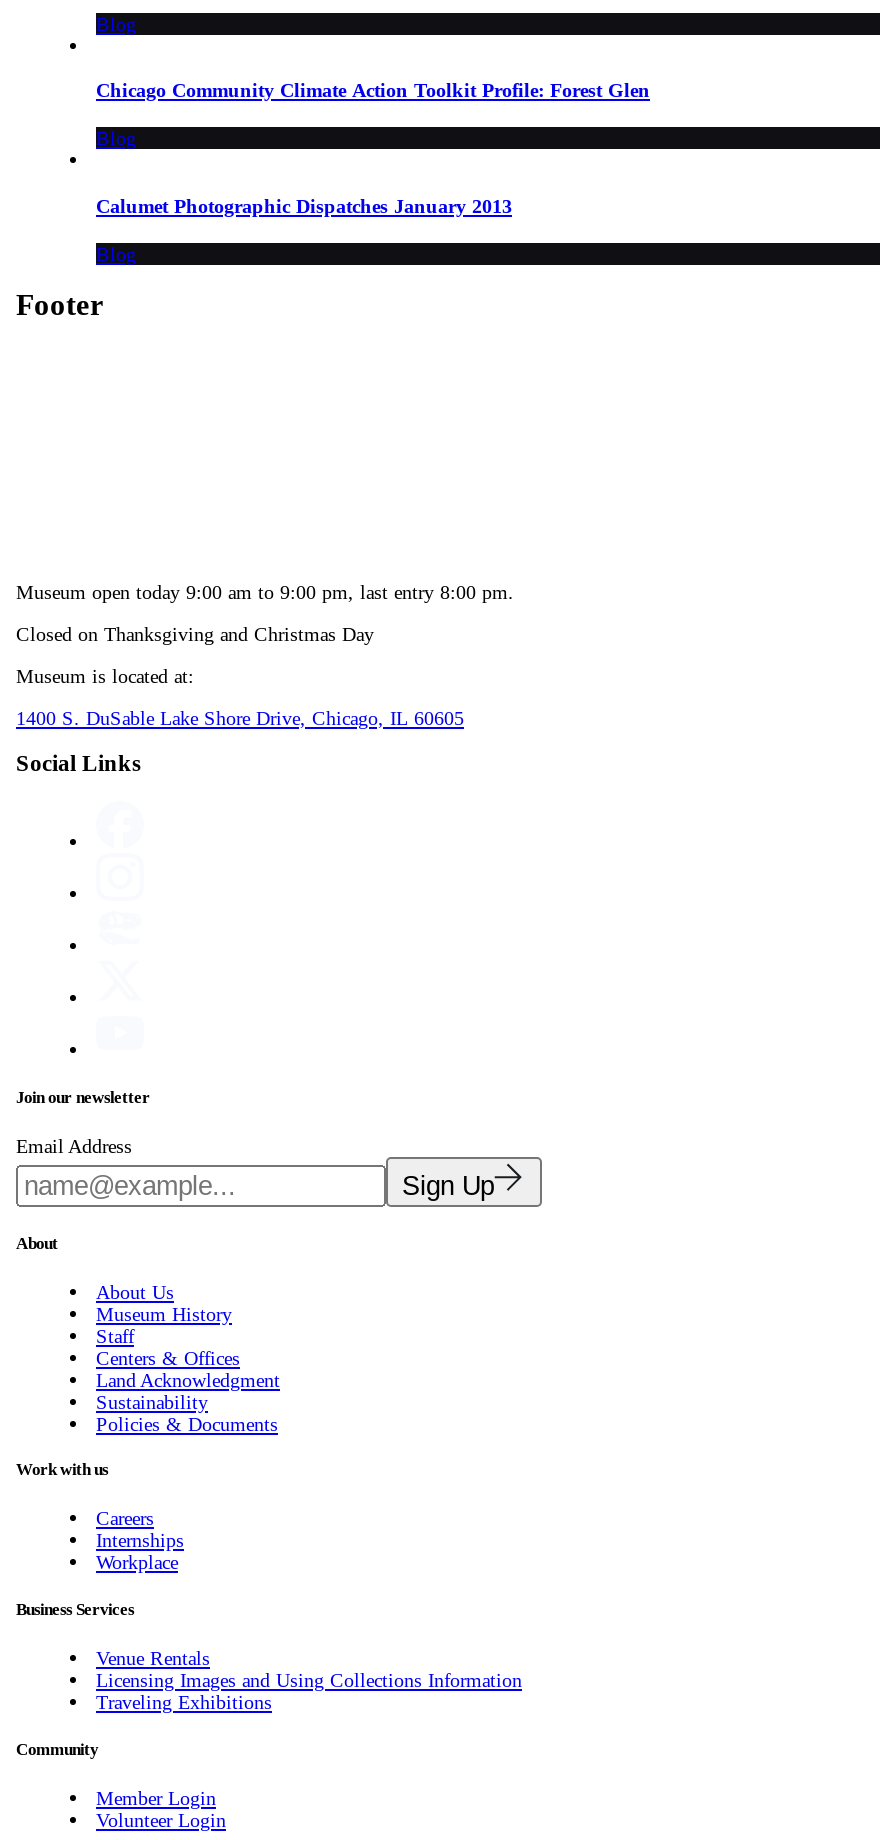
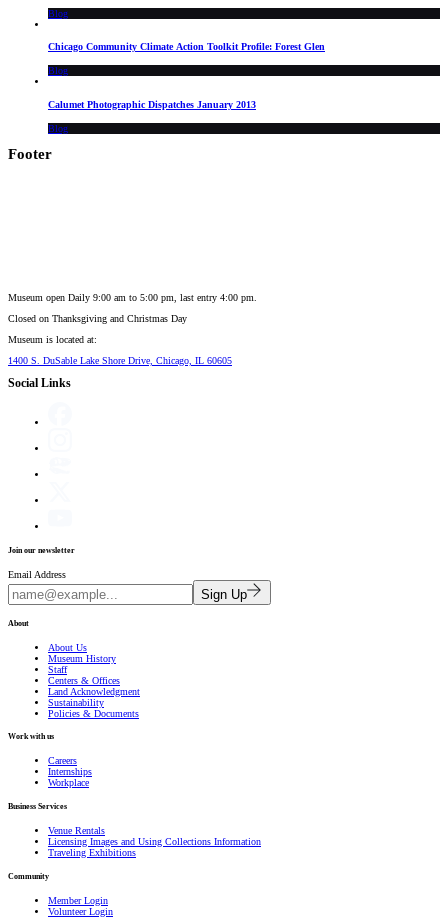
[16,581,514,603] Museum open today 9:00 am to 9:00 pm, last entry 8:00 pm. -> [8,292,257,303] Museum open Daily 9:00 am to 5:00 pm, last entry 4:00 pm.

